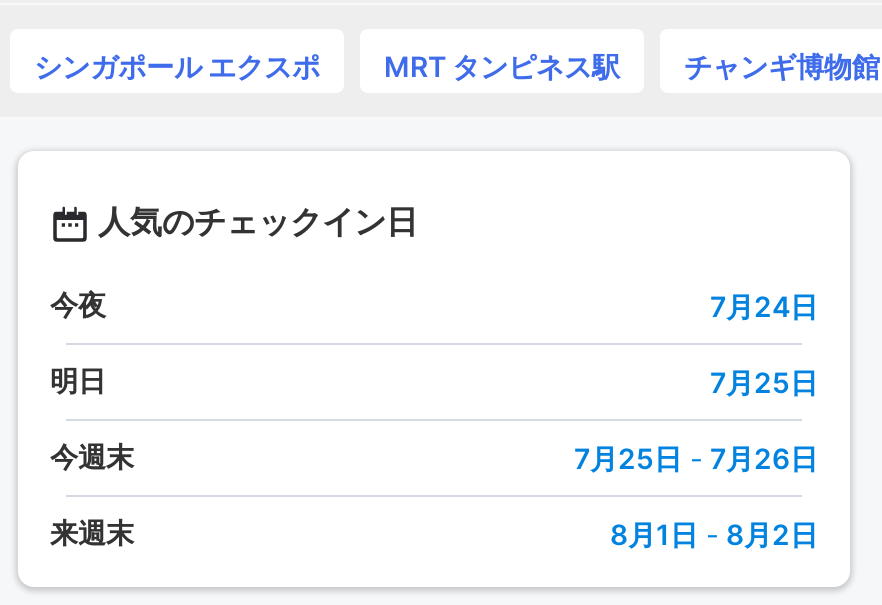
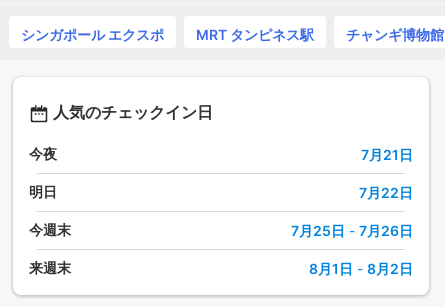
[710,288,818,322] 7月24日 -> [361,146,413,163] 7月21日
[710,364,818,398] 7月25日 -> [359,184,413,201] 7月22日

